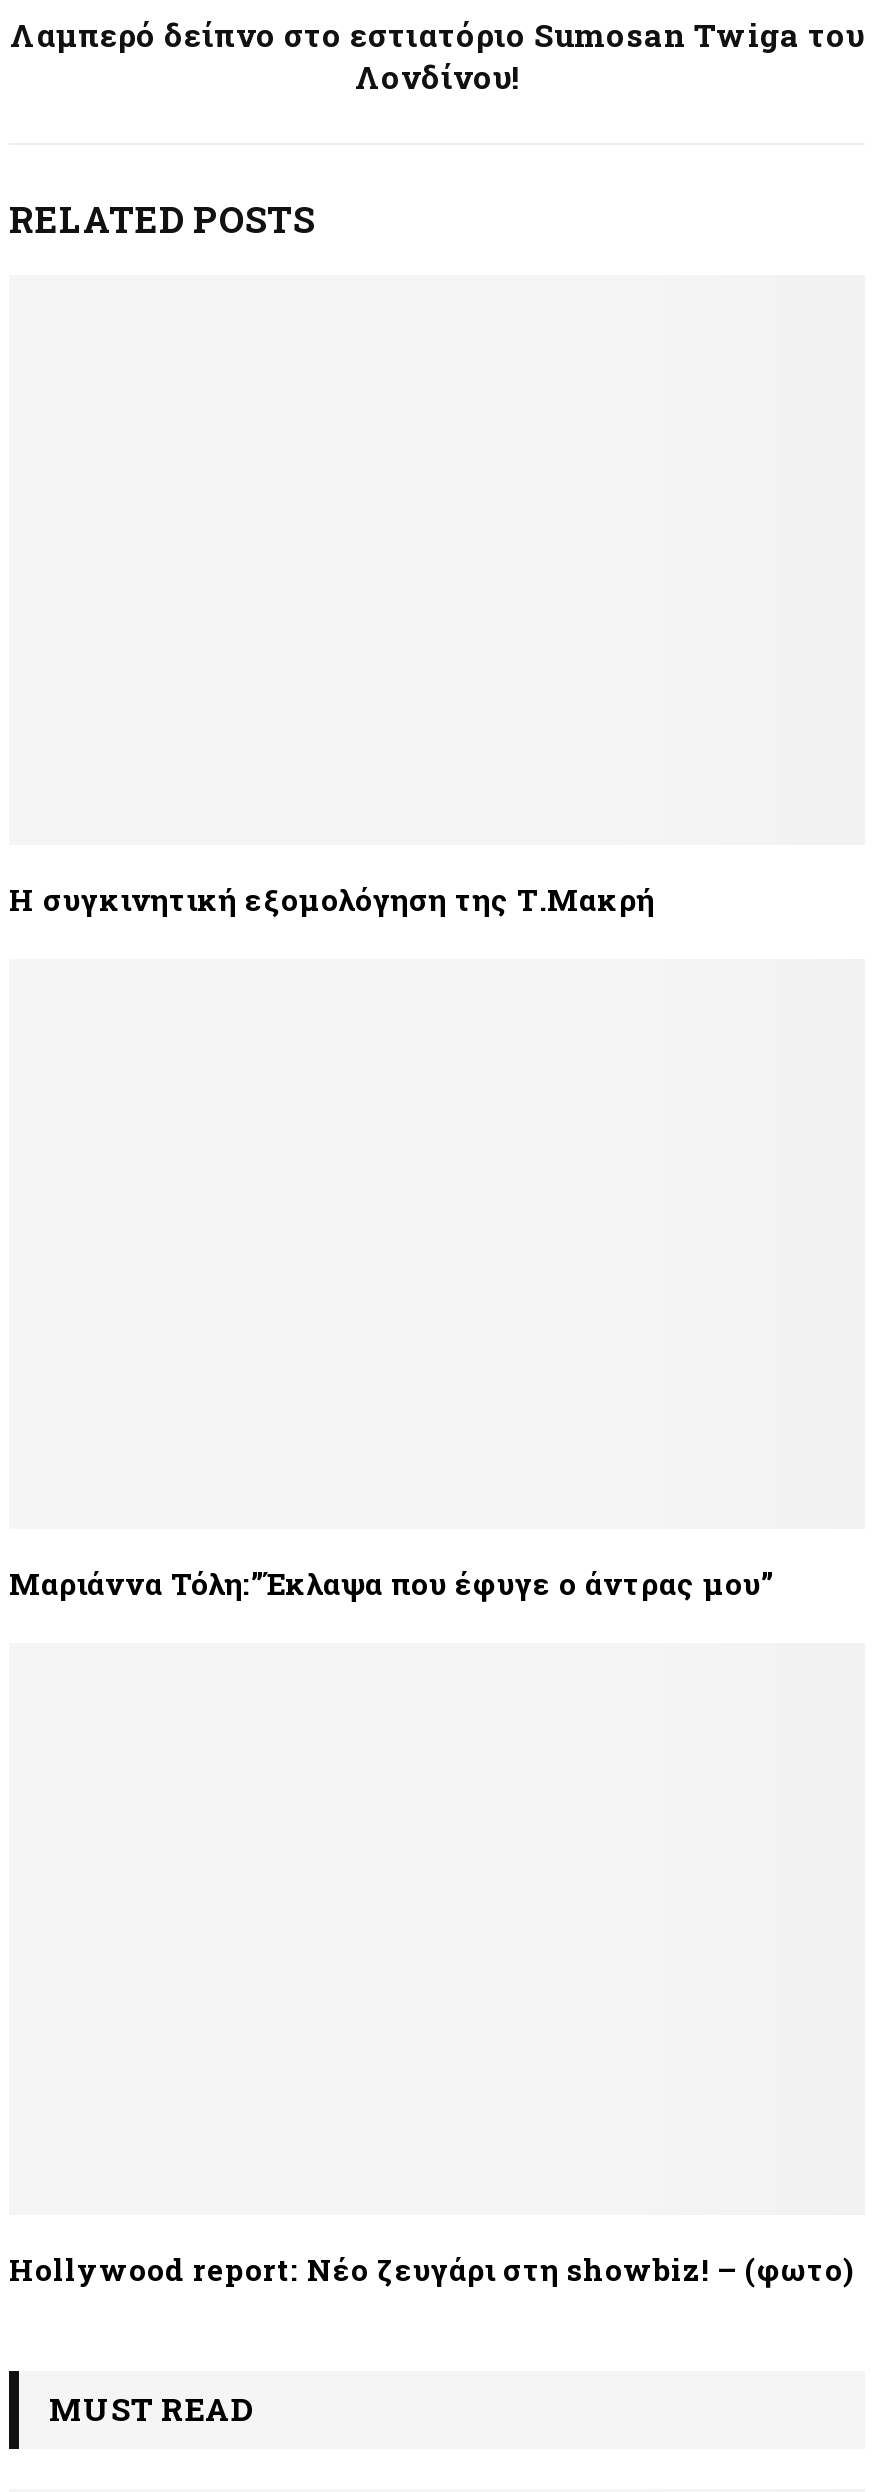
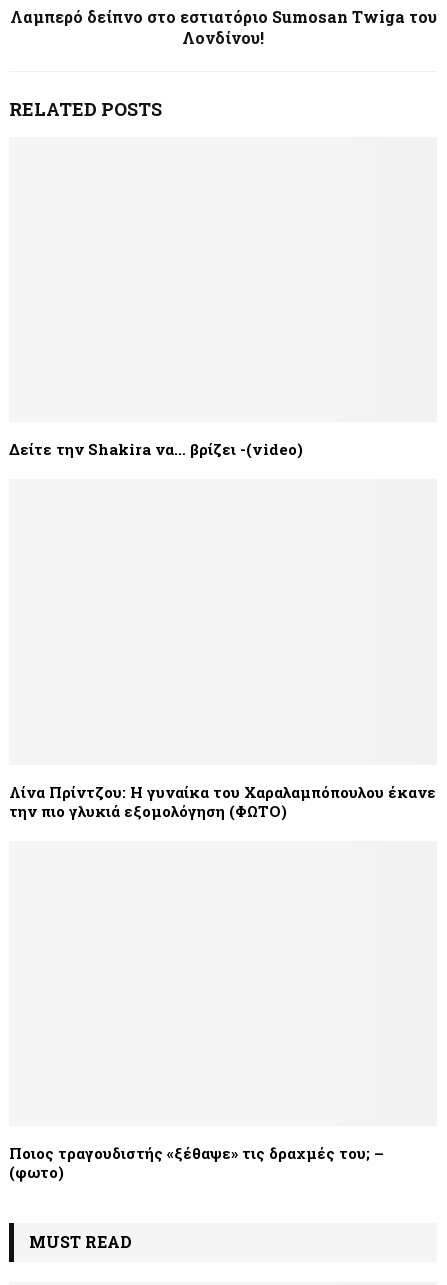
[9,879,655,919] Η συγκινητική εξομολόγηση της Τ.Μακρή -> [9,439,303,459] Δείτε την Shakira να… βρίζει -(video)
[9,1563,773,1603] Μαριάννα Τόλη:”Έκλαψα που έφυγε ο άντρας μου” -> [9,782,436,821] Λίνα Πρίντζου: Η γυναίκα του Χαραλαμπόπουλου έκανε | την πιο γλυκιά εξομολόγηση (ΦΩΤΟ)
[9,2248,855,2288] Hollywood report: Νέο ζευγάρι στη showbiz! – (φωτο) -> [9,1143,384,1182] Ποιος τραγουδιστής «ξέθαψε» τις δραχμές του; – | (φωτο)

